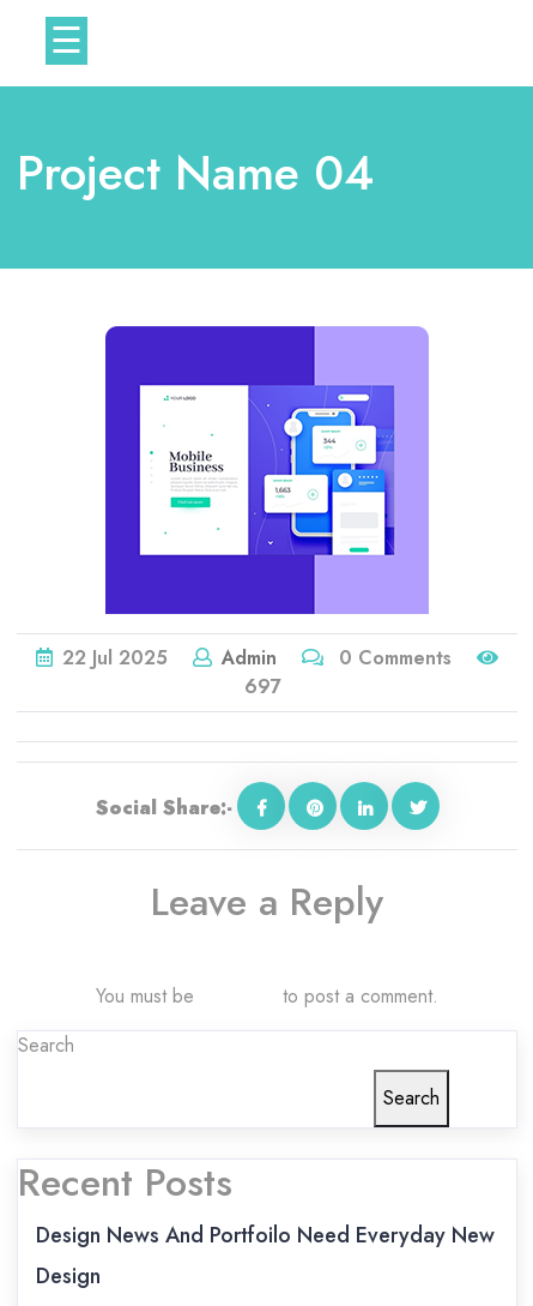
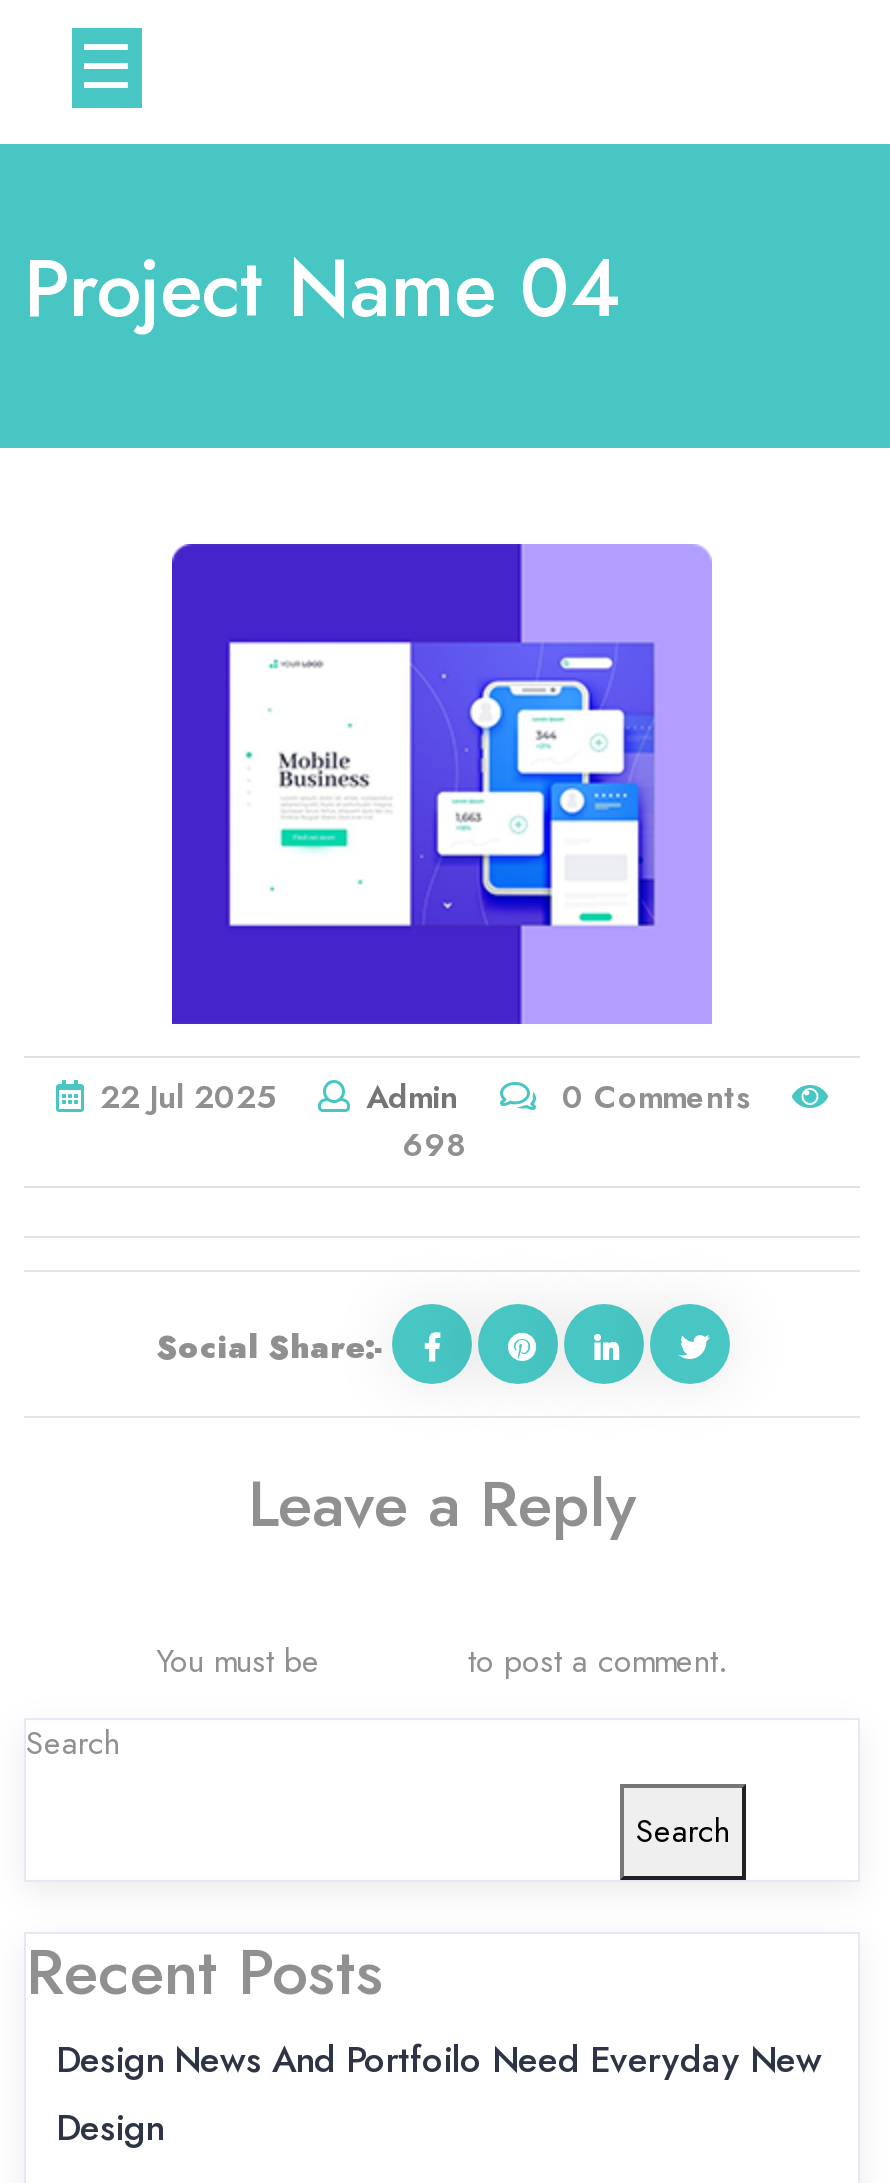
[244,673,281,700] 697 -> [402,1122,466,1168] 698

